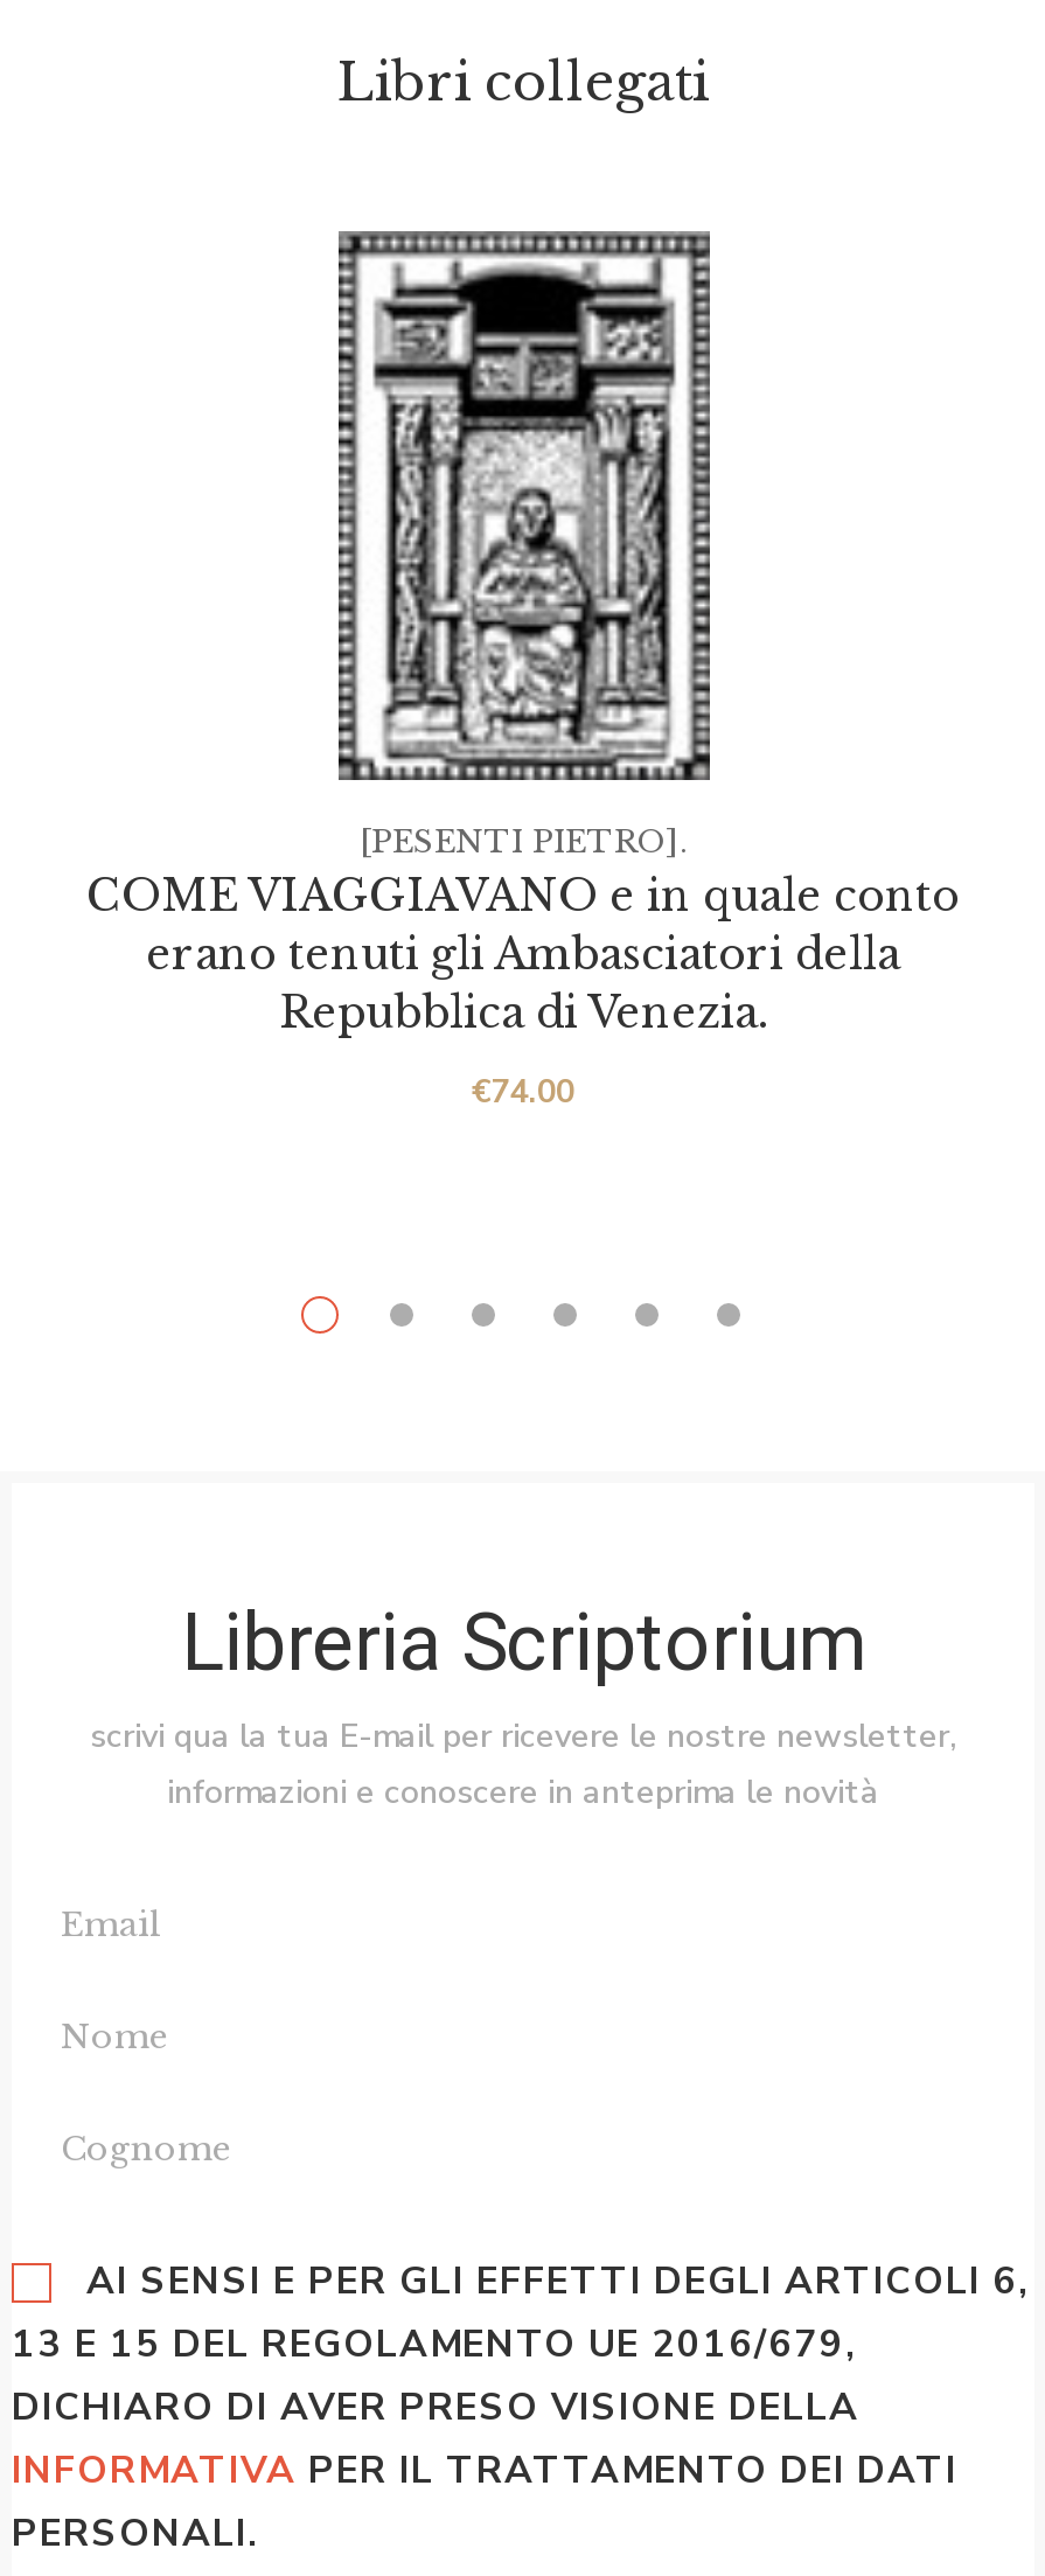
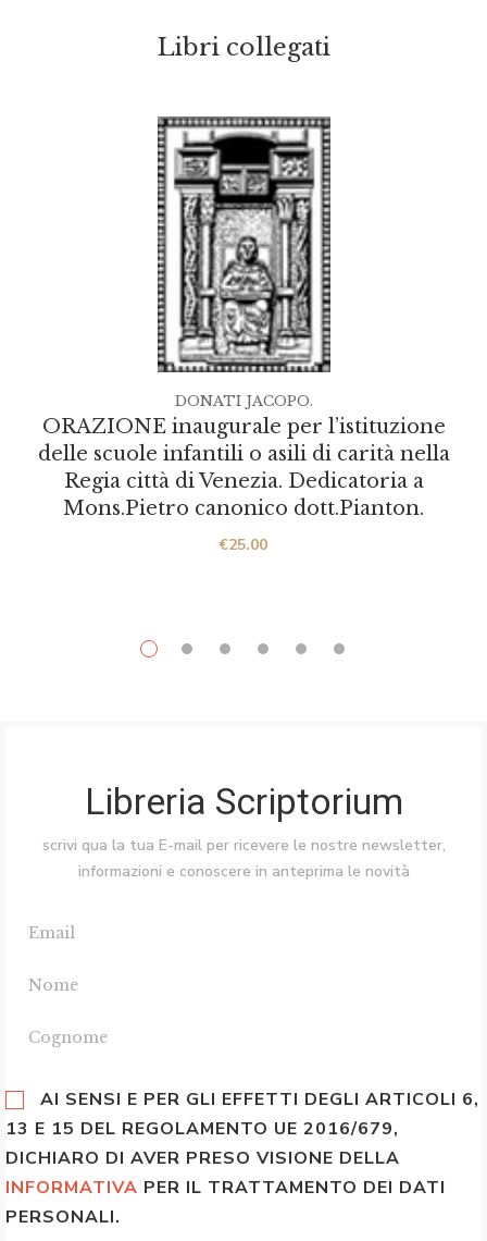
[360,822,687,862] [PESENTI PIETRO]. -> [174,392,313,411] DONATI JACOPO.
[86,871,960,1040] COME VIAGGIAVANO e in quale conto | erano tenuti gli Ambasciatori della | Repubblica di Venezia. -> [38,415,449,520] ORAZIONE inaugurale per l’istituzione | delle scuole infantili o asili di carità nella | Regia città di Venezia. Dedicatoria a | Mons.Pietro canonico dott.Pianton.
[472,1070,574,1114] €74.00 -> [220,535,267,555] €25.00

